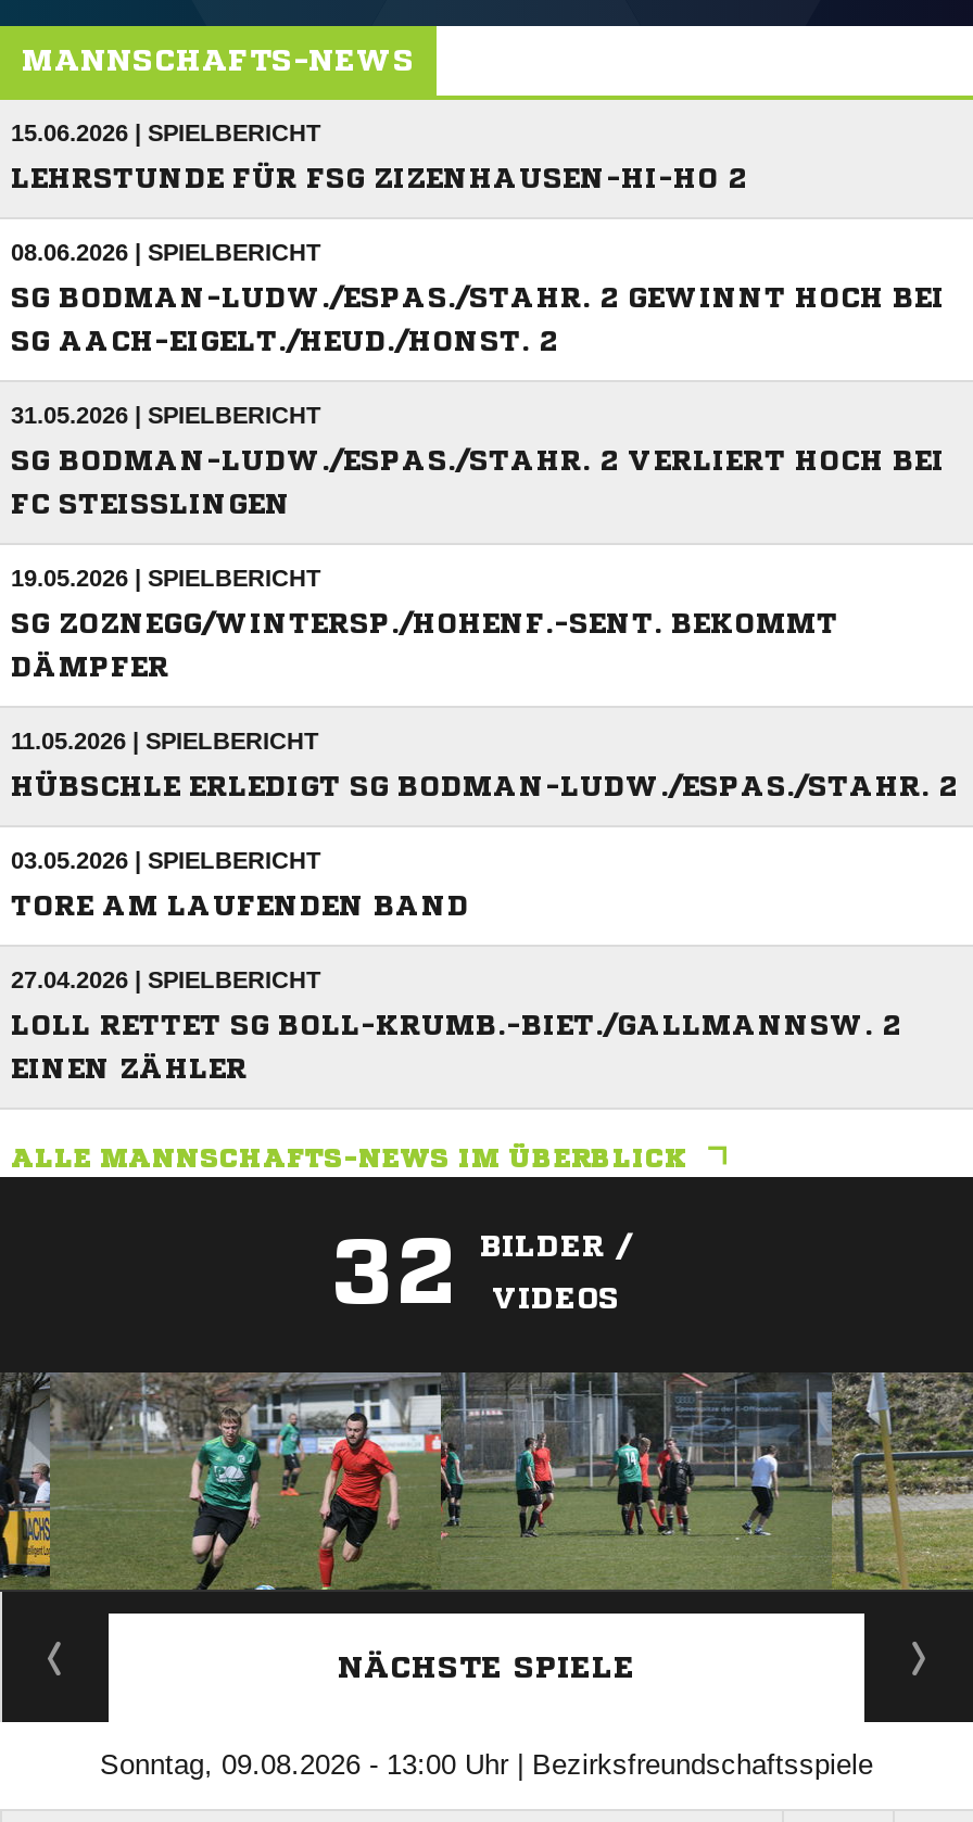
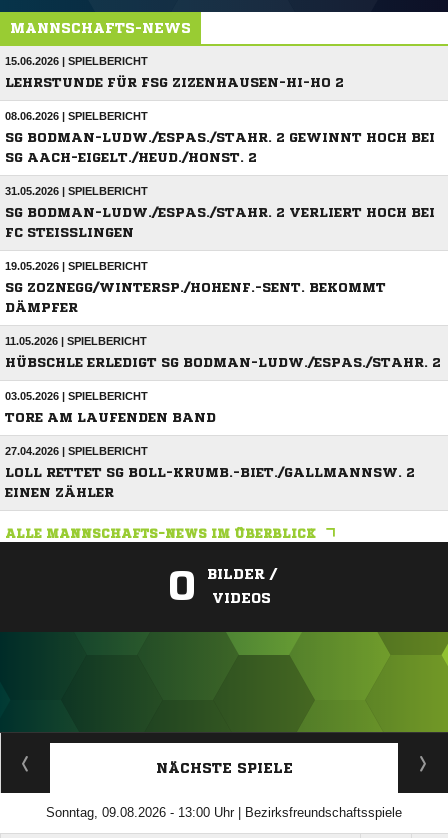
[330,1226,632,1317] 32 BILDER / VIDEOS -> [166,564,276,606] 0 BILDER / VIDEOS
[7,1370,966,1592] [image] -> [3,632,445,732] [image]

